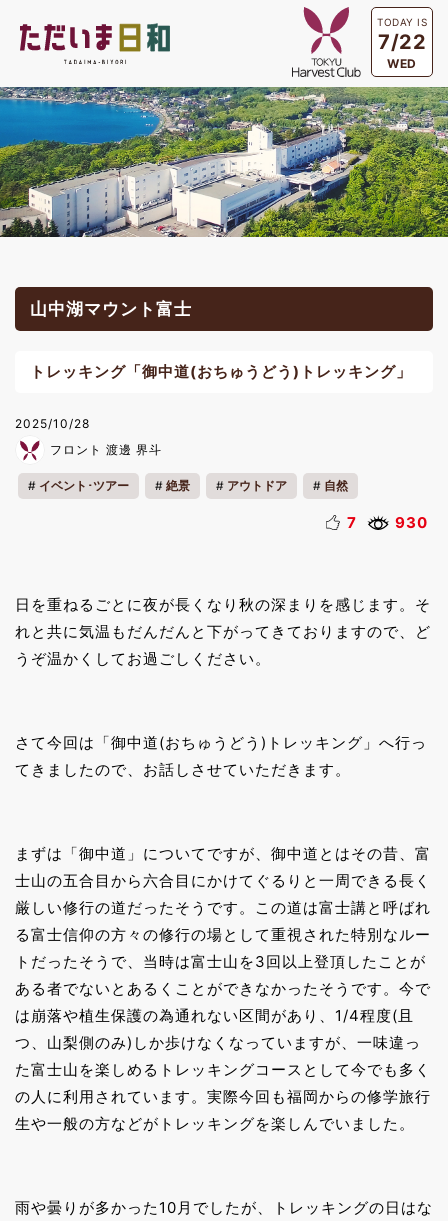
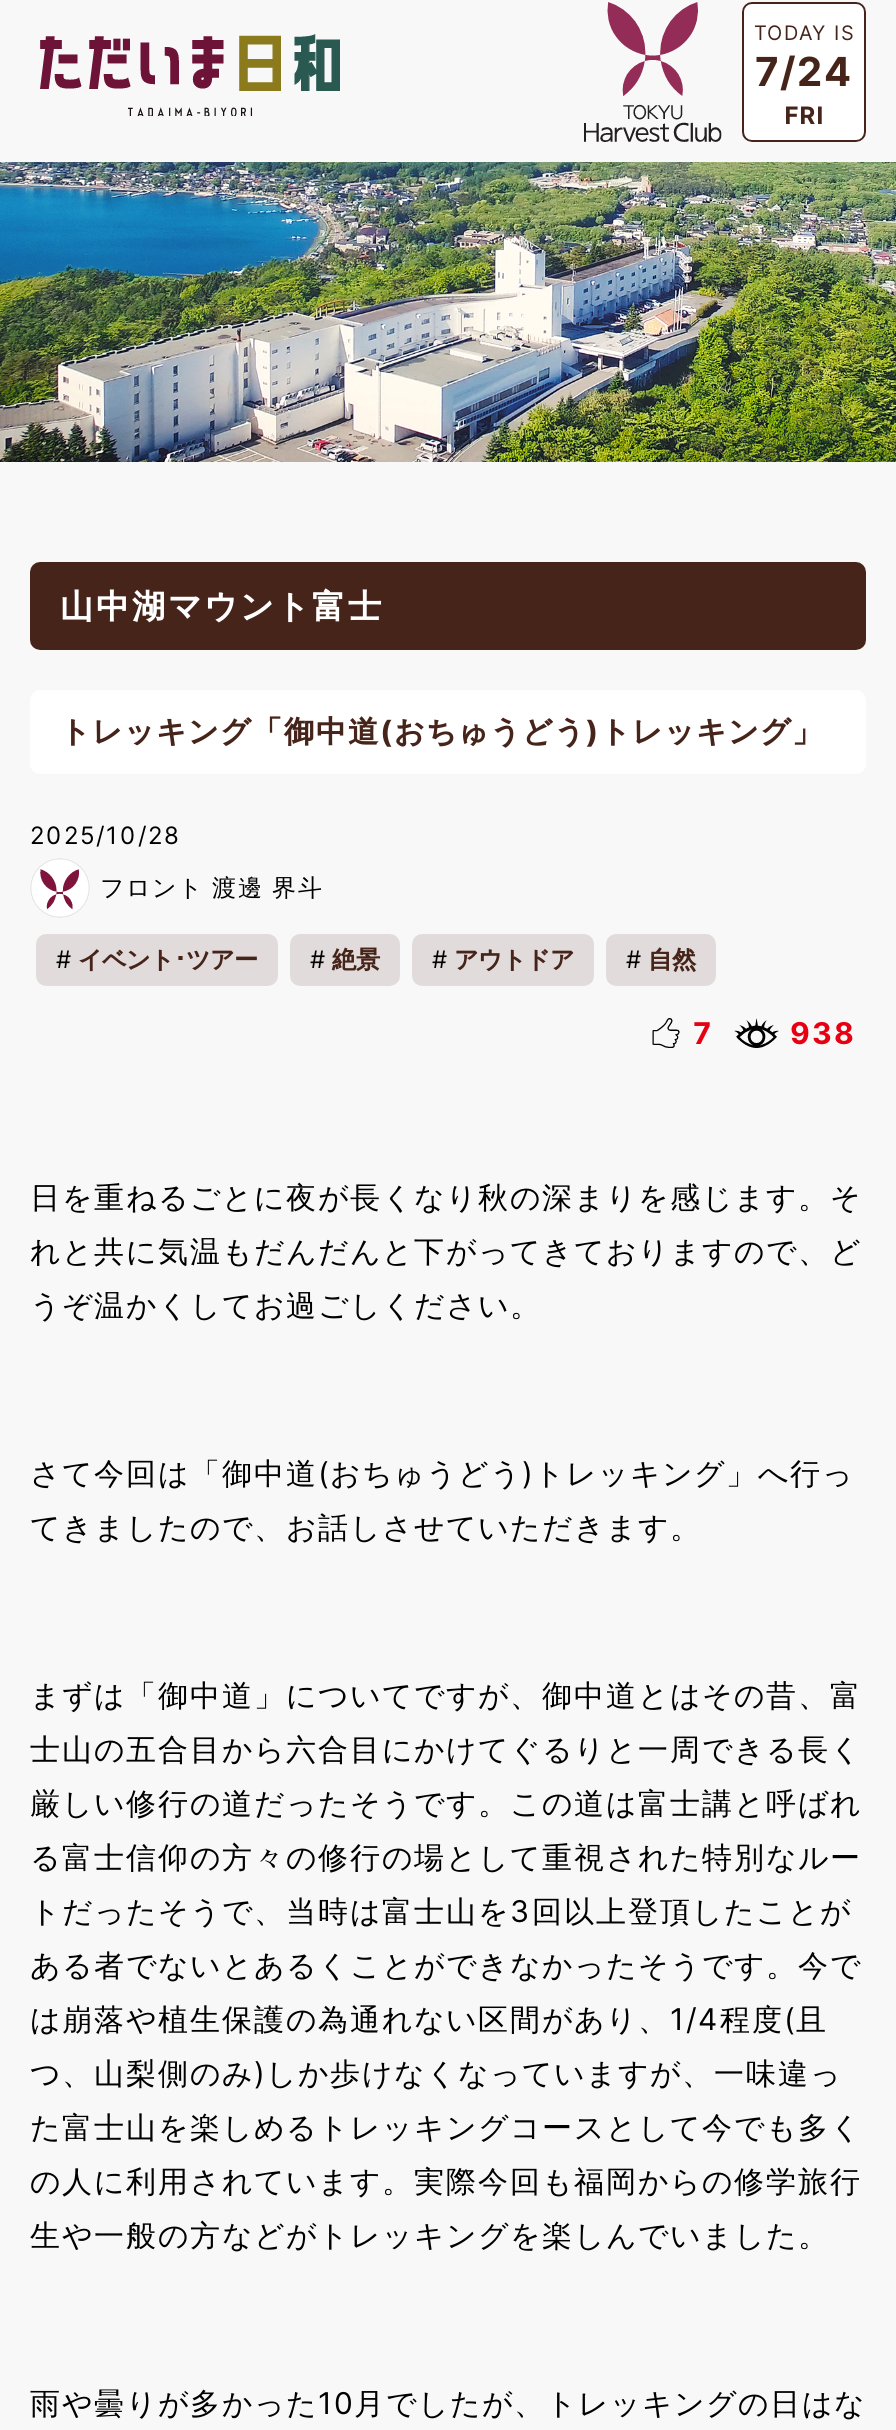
[378,30,426,71] 7/22 | WED -> [755,48,853,130] 7/24 | FRI
[395,513,428,532] 930 -> [790,1014,856,1052] 938

